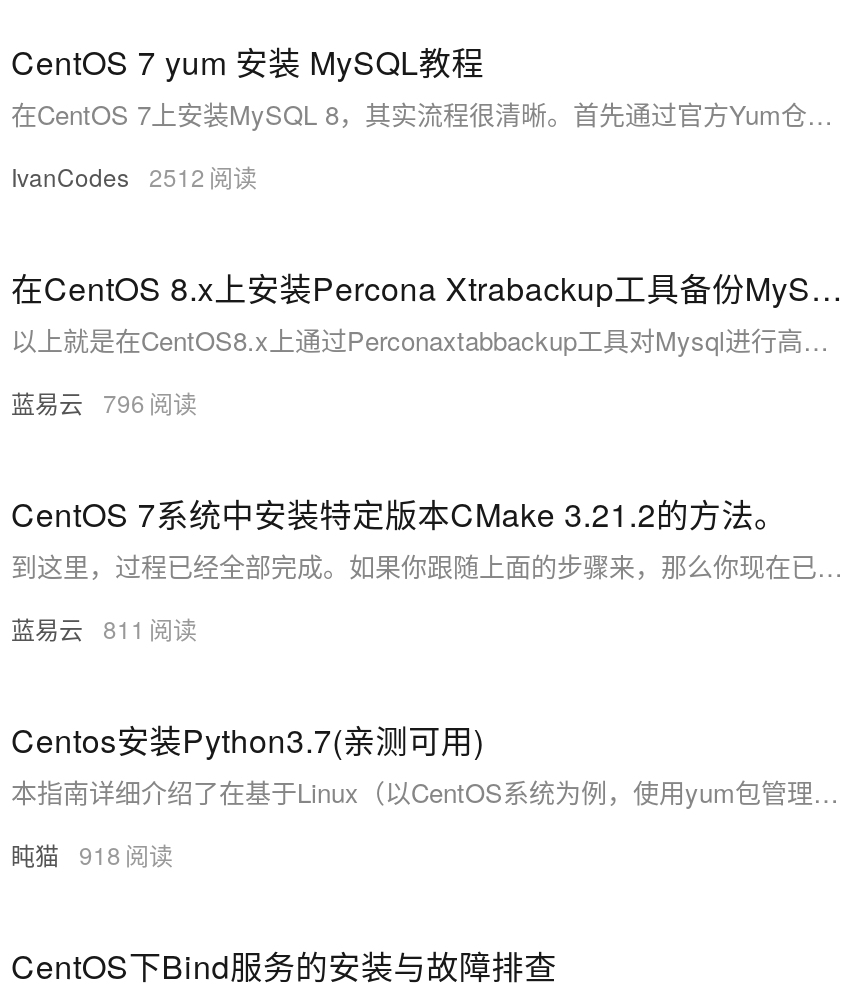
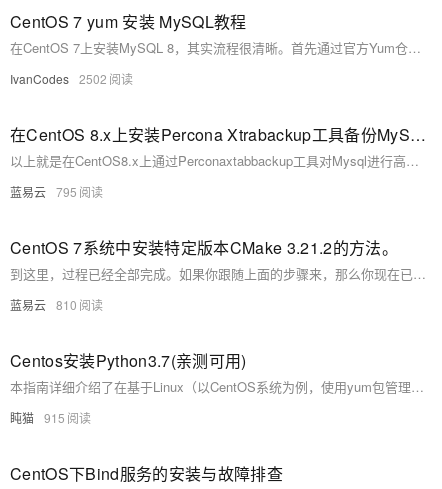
[11,159,205,193] IvanCodes 2512 -> [10,70,107,87] IvanCodes 2502
[11,385,145,419] 蓝易云 796 -> [10,183,77,200] 蓝易云 795
[11,611,145,645] 蓝易云 811 -> [10,296,77,313] 蓝易云 810
[11,837,121,871] 盹猫 918 -> [10,409,65,426] 盹猫 915

